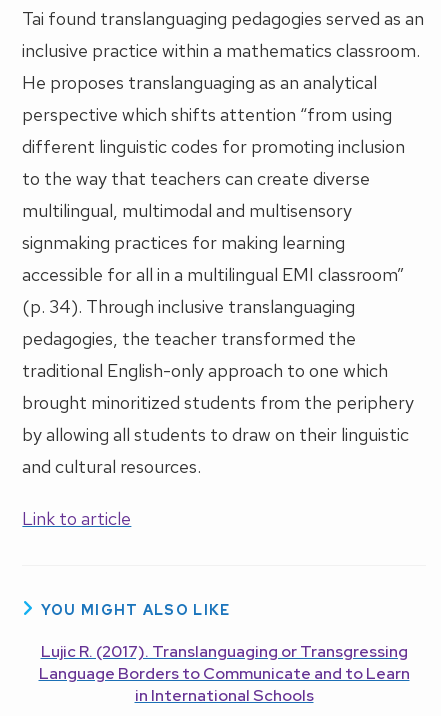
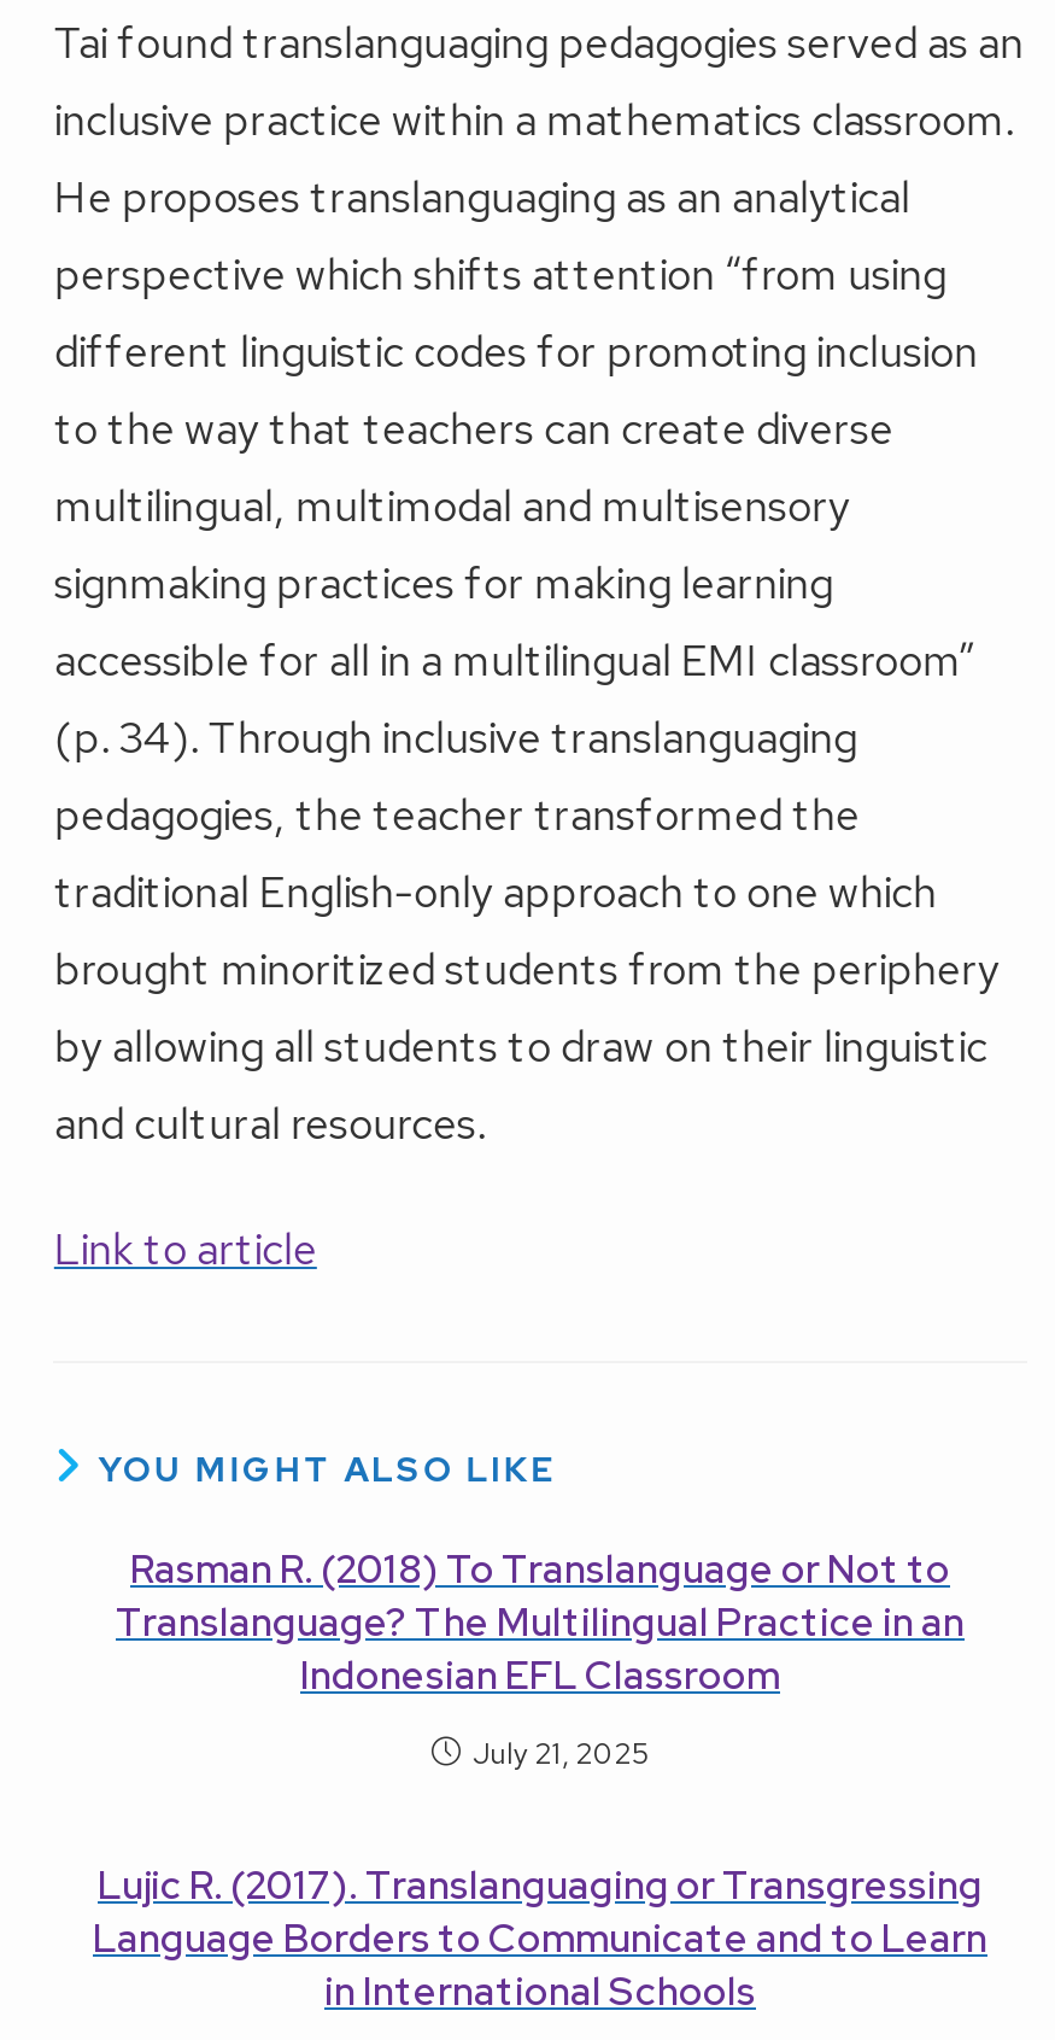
none -> [116,1544,965,1773] Rasman R. (2018) To Translanguage or Not to | Translanguage? The Multilingual Practice in an | Indonesian EFL Classroom | July 21, 2025

